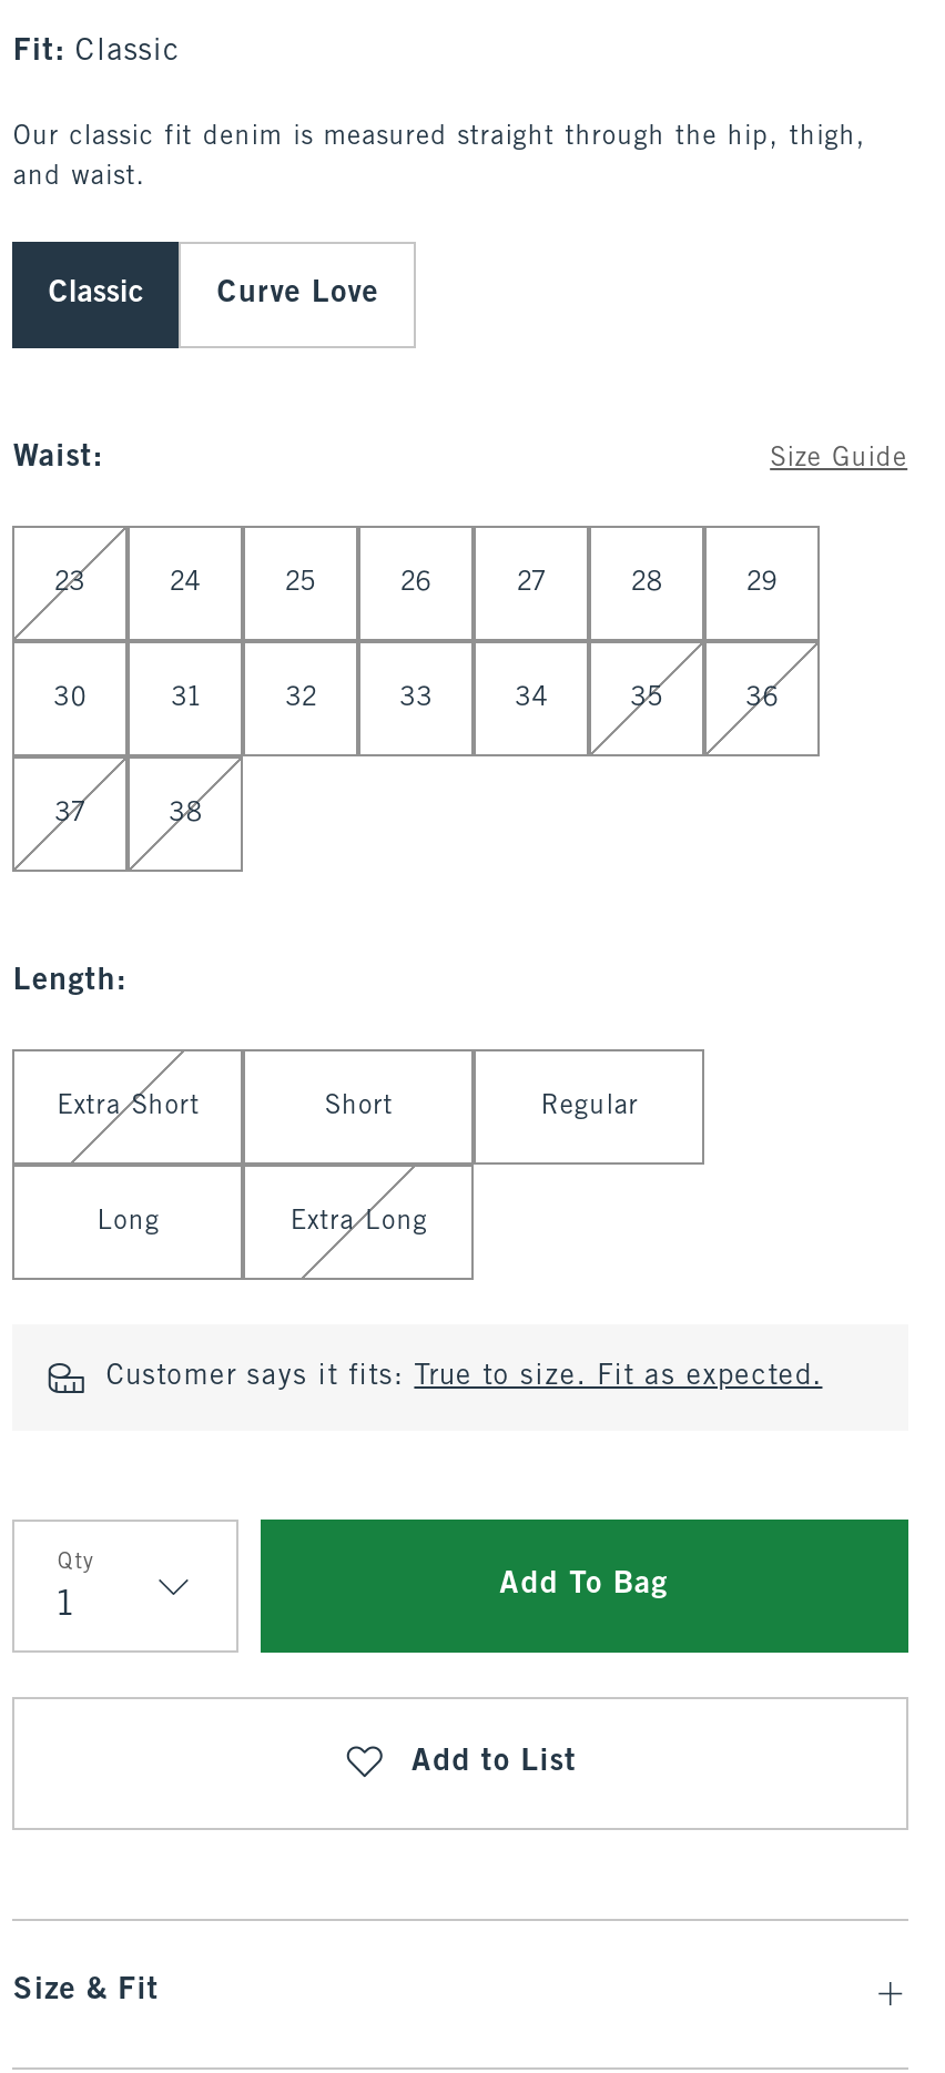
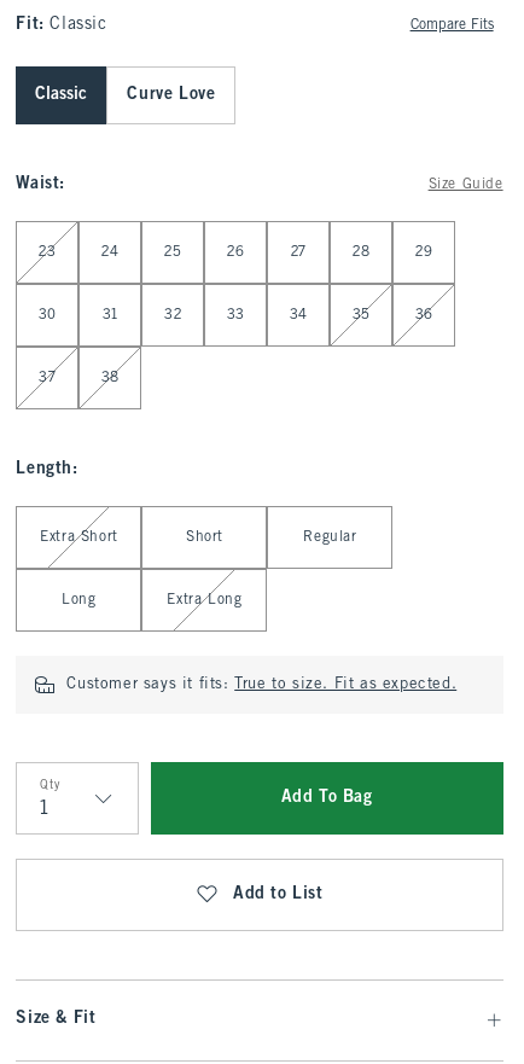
[13,124,866,191] Our classic fit denim is measured straight through the hip, thigh, | and waist. -> [410,18,493,33] Compare Fits

